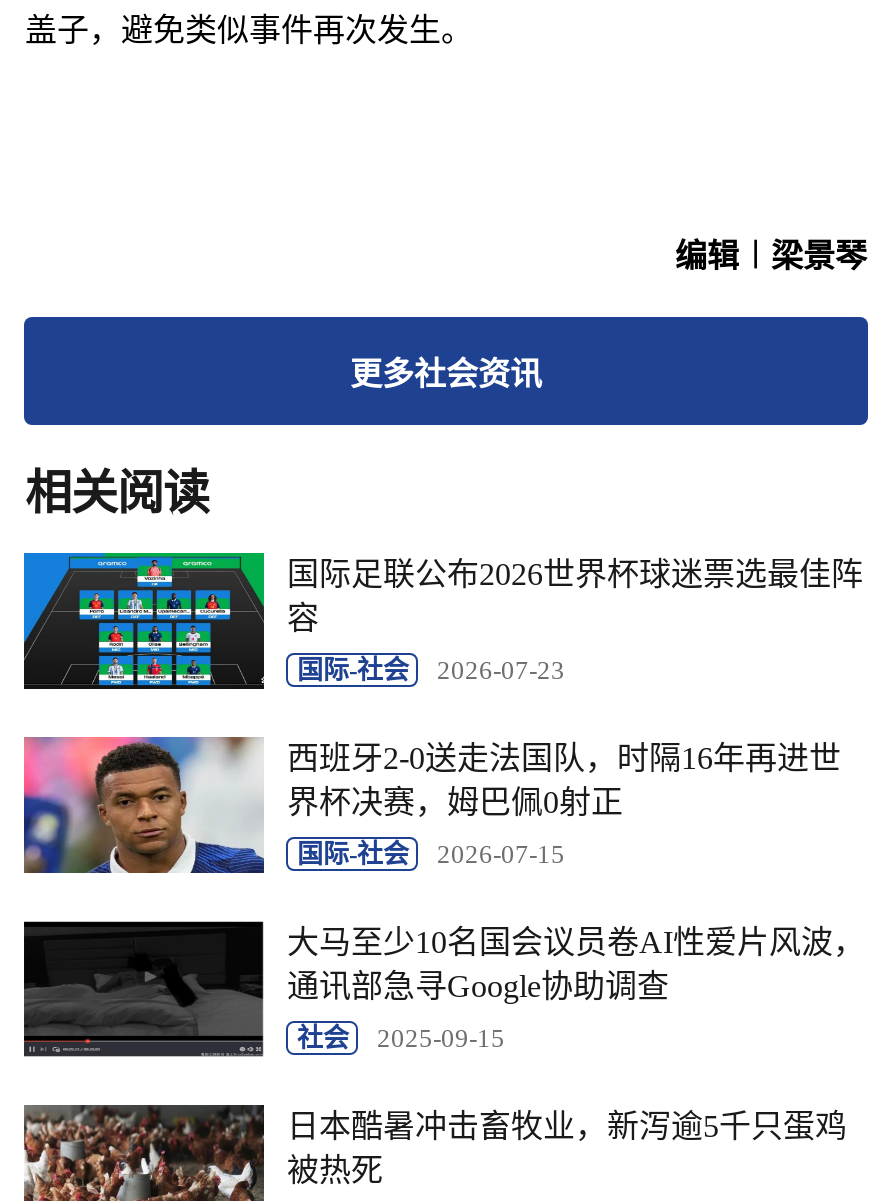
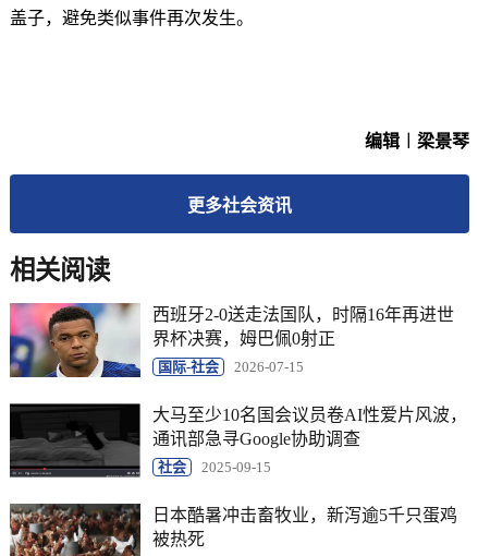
[22,551,863,691] [image] | 国际足联公布2026世界杯球迷票选最佳阵 | 容 | 国际-社会 | 2026-07-23 -> none

